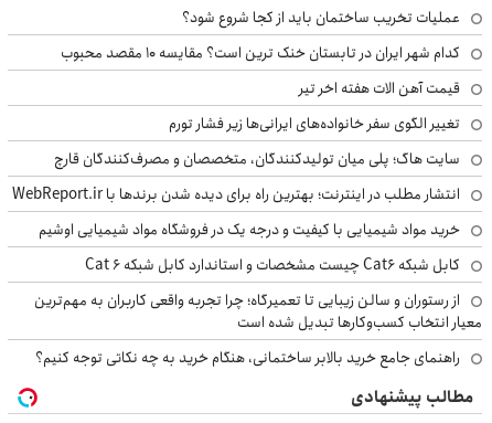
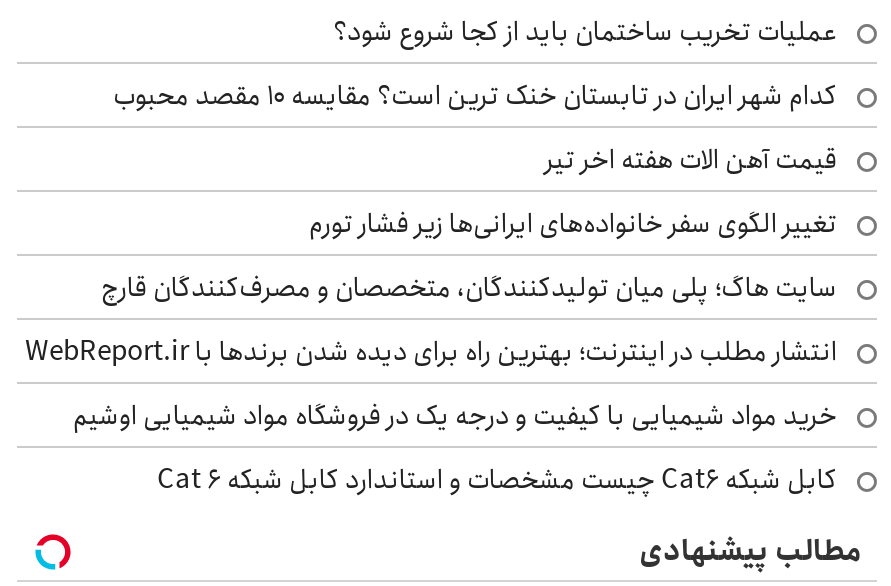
[34,288,482,370] از رستوران و سالن زیبایی تا تعمیرگاه؛ چرا تجربه واقعی کاربران به مهم‌ترین | معیار انتخاب کسب‌وکارها تبدیل شده است | راهنمای جامع خرید بالابر ساختمانی، هنگام خرید به چه نکاتی توجه کنیم؟ -> none

